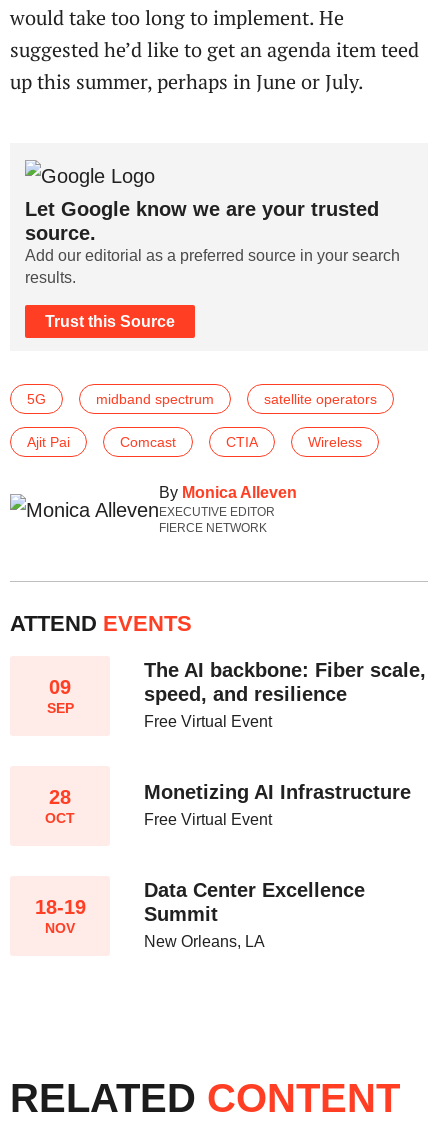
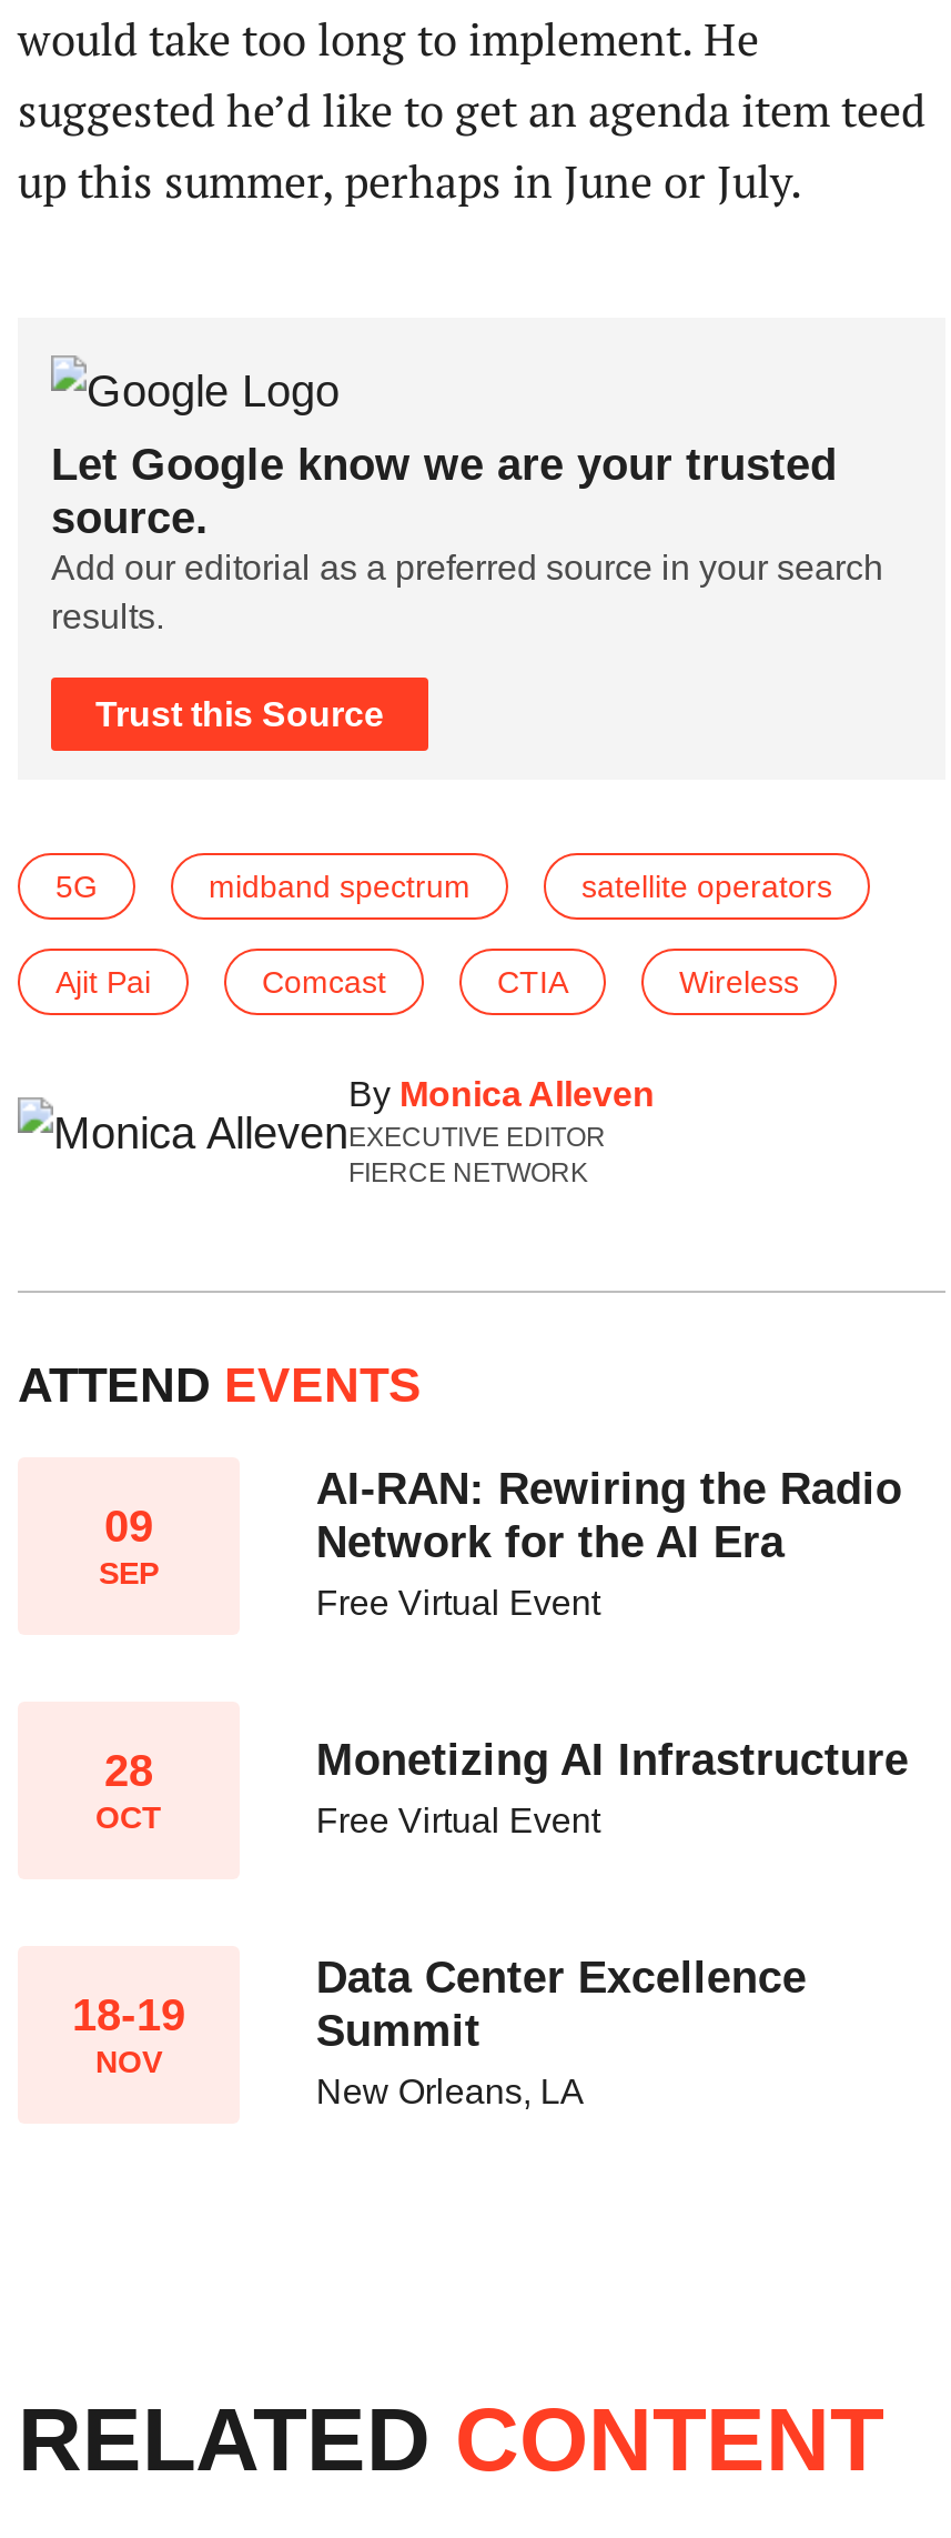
[144,659,426,705] The AI backbone: Fiber scale, | speed, and resilience -> [316,1464,902,1567] AI-RAN: Rewiring the Radio | Network for the AI Era

